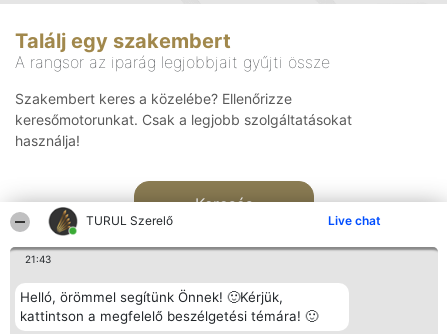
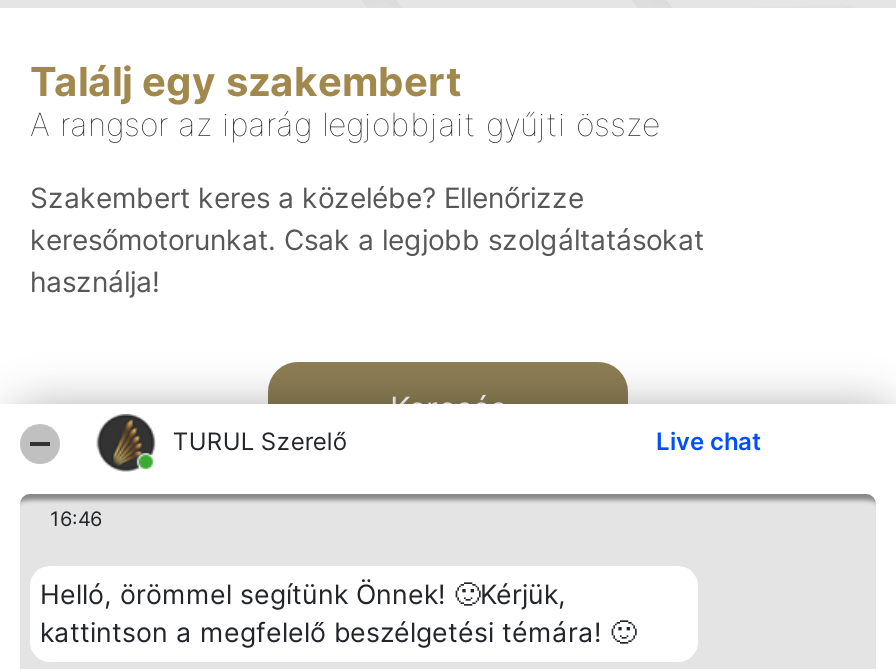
[25,253,51,265] 21:43 -> [50,506,102,530] 16:46

